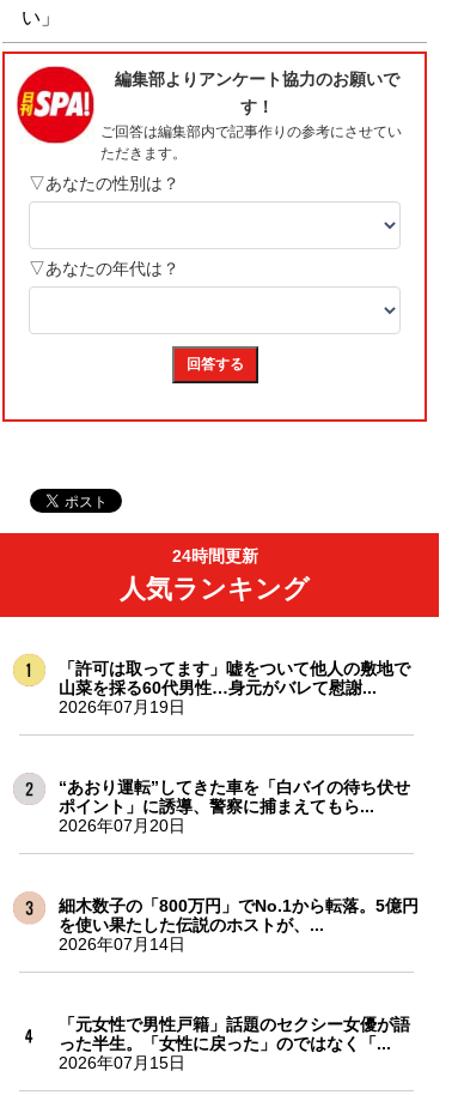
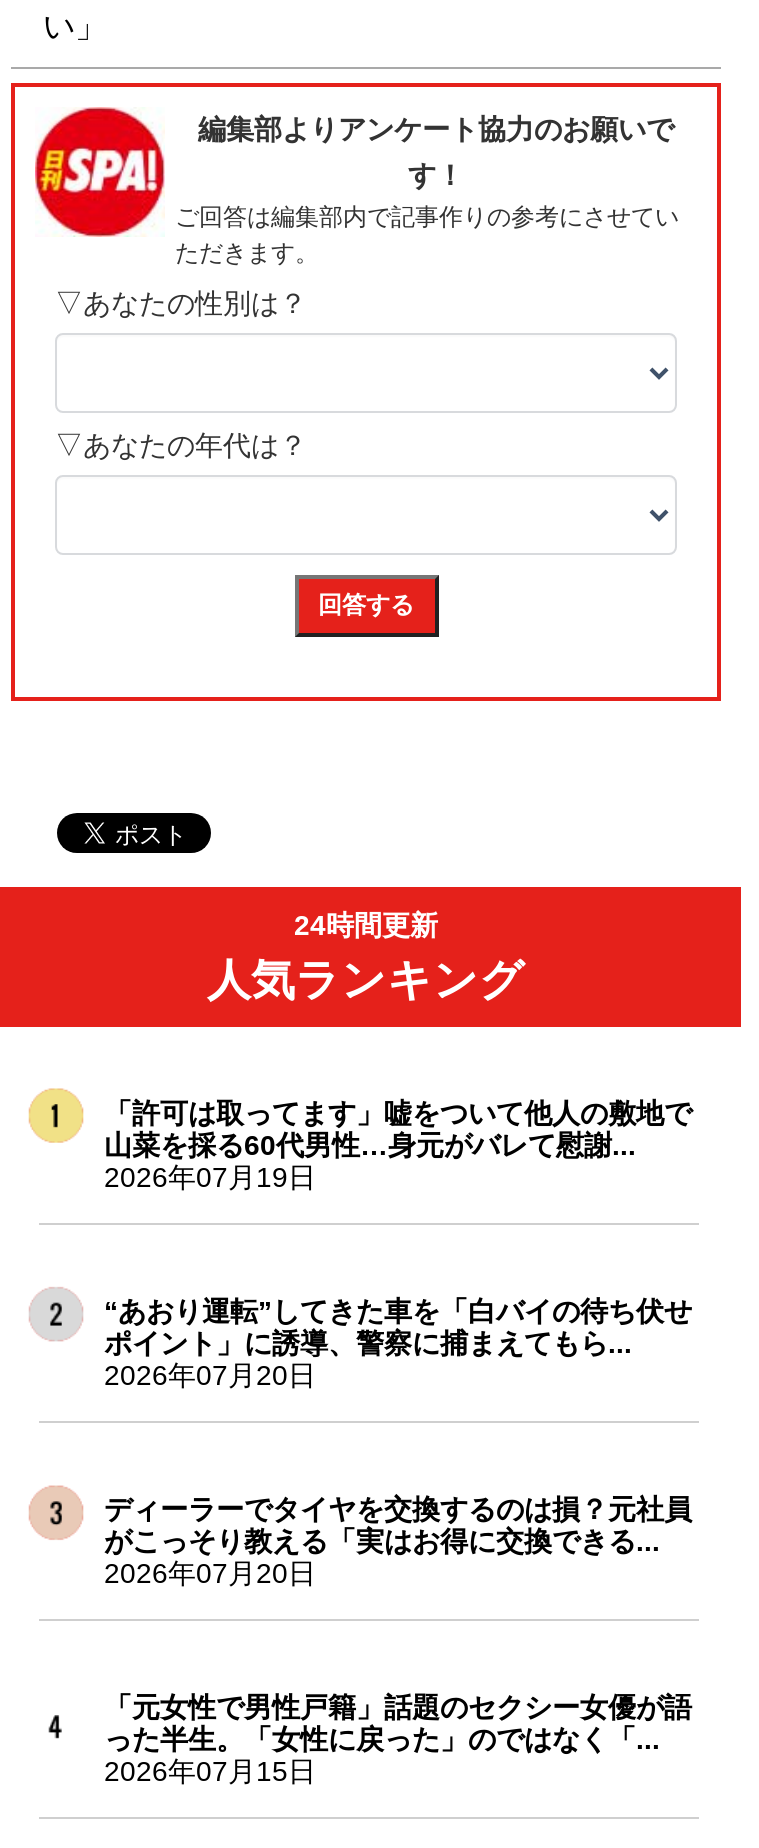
[58,896,418,953] 細木数子の「800万円」でNo.1から転落。5億円 | を使い果たした伝説のホストが、... | 2026年07月14日 -> [104,1493,692,1589] ディーラーでタイヤを交換するのは損？元社員 | がこっそり教える「実はお得に交換できる... | 2026年07月20日

